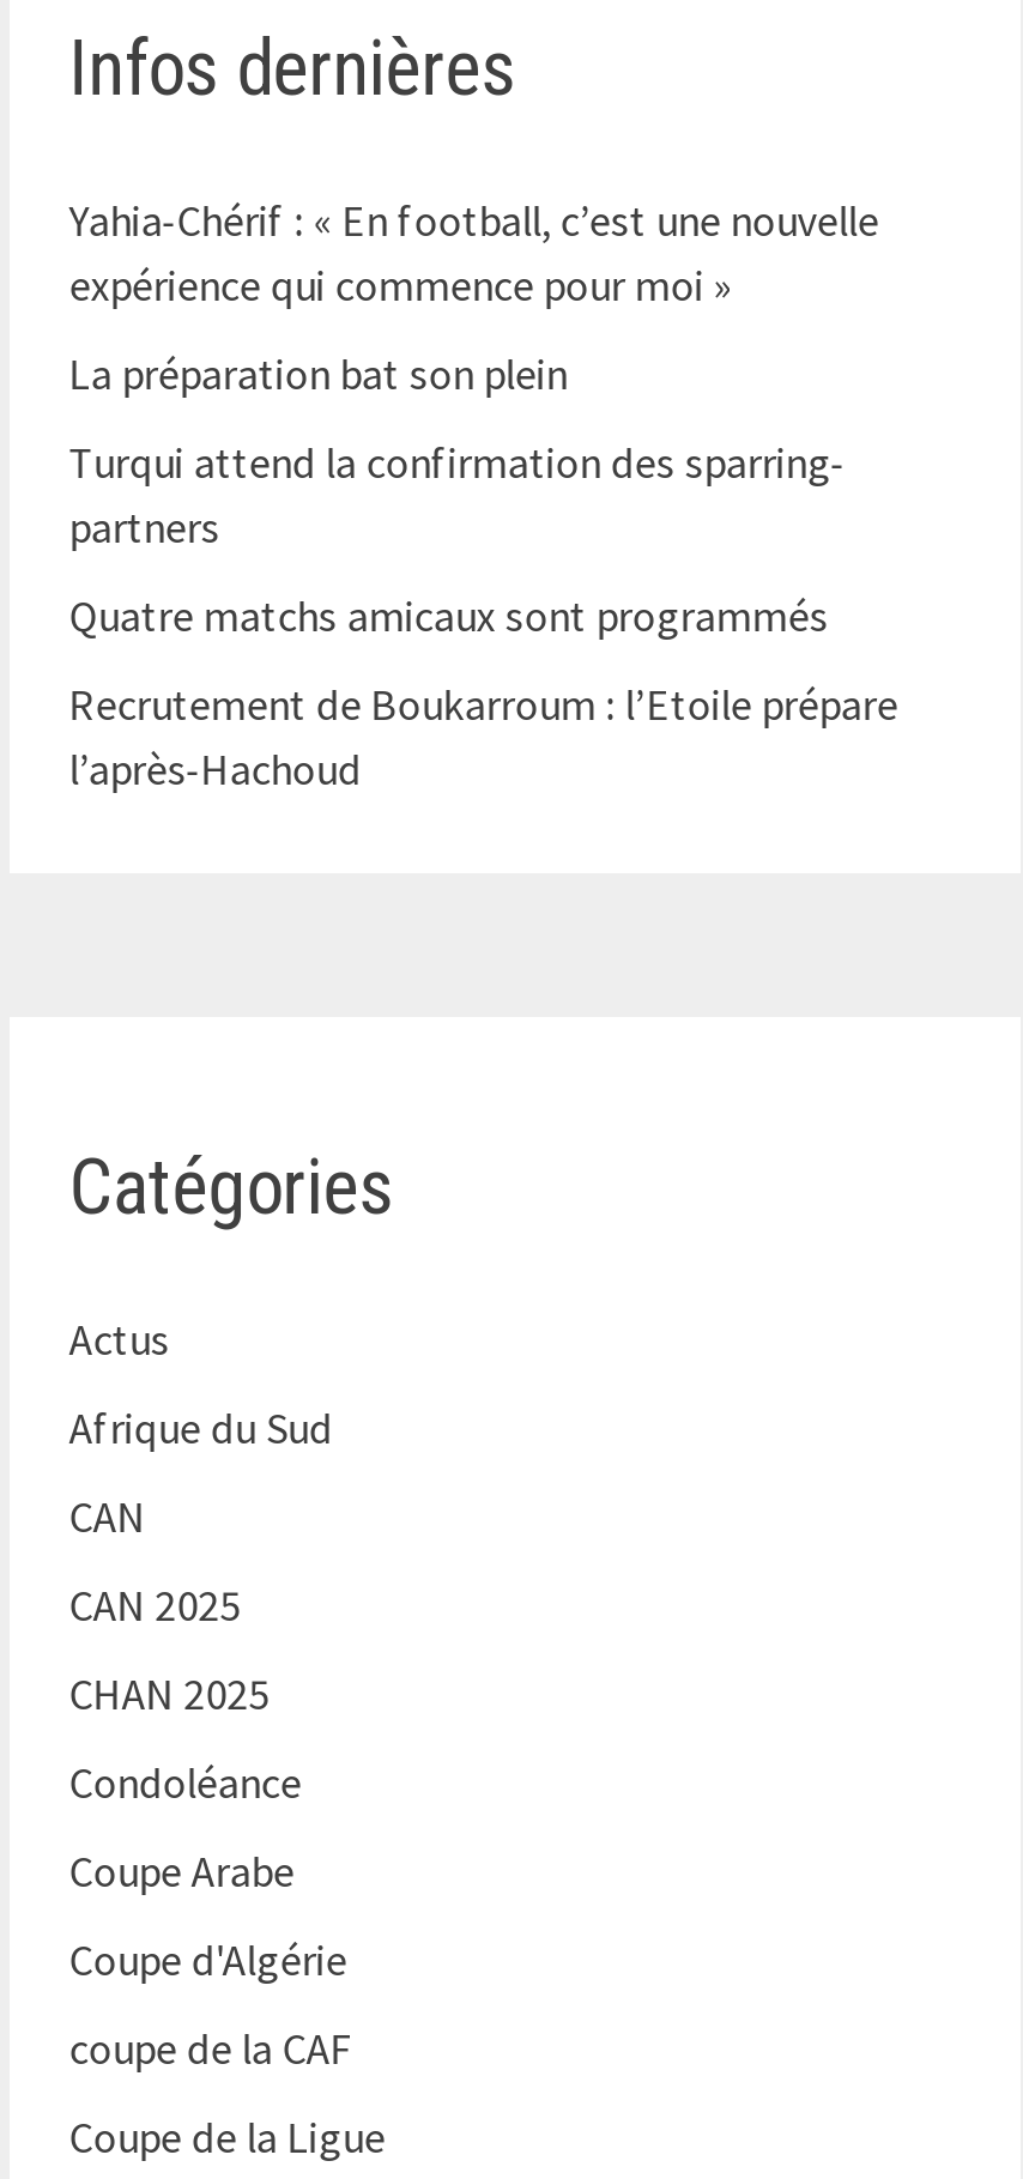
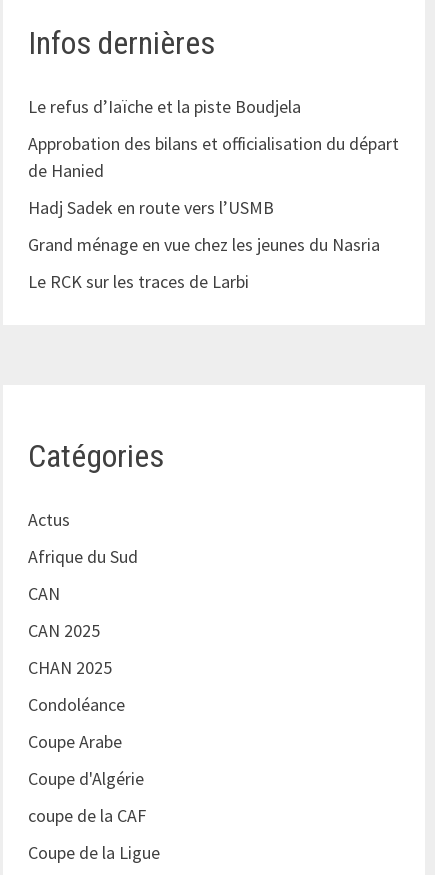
[69,194,879,314] Yahia-Chérif : « En football, c’est une nouvelle | expérience qui commence pour moi » -> [28,95,301,118] Le refus d’Iaïche et la piste Boudjela
[69,347,567,402] La préparation bat son plein -> [28,132,399,182] Approbation des bilans et officialisation du départ | de Hanied
[69,436,845,556] Turqui attend la confirmation des sparring- | partners -> [28,196,274,219] Hadj Sadek en route vers l’USMB
[69,589,828,644] Quatre matchs amicaux sont programmés -> [28,233,380,256] Grand ménage en vue chez les jeunes du Nasria
[69,678,898,798] Recrutement de Boukarroum : l’Etoile prépare | l’après-Hachoud -> [28,270,249,293] Le RCK sur les traces de Larbi

